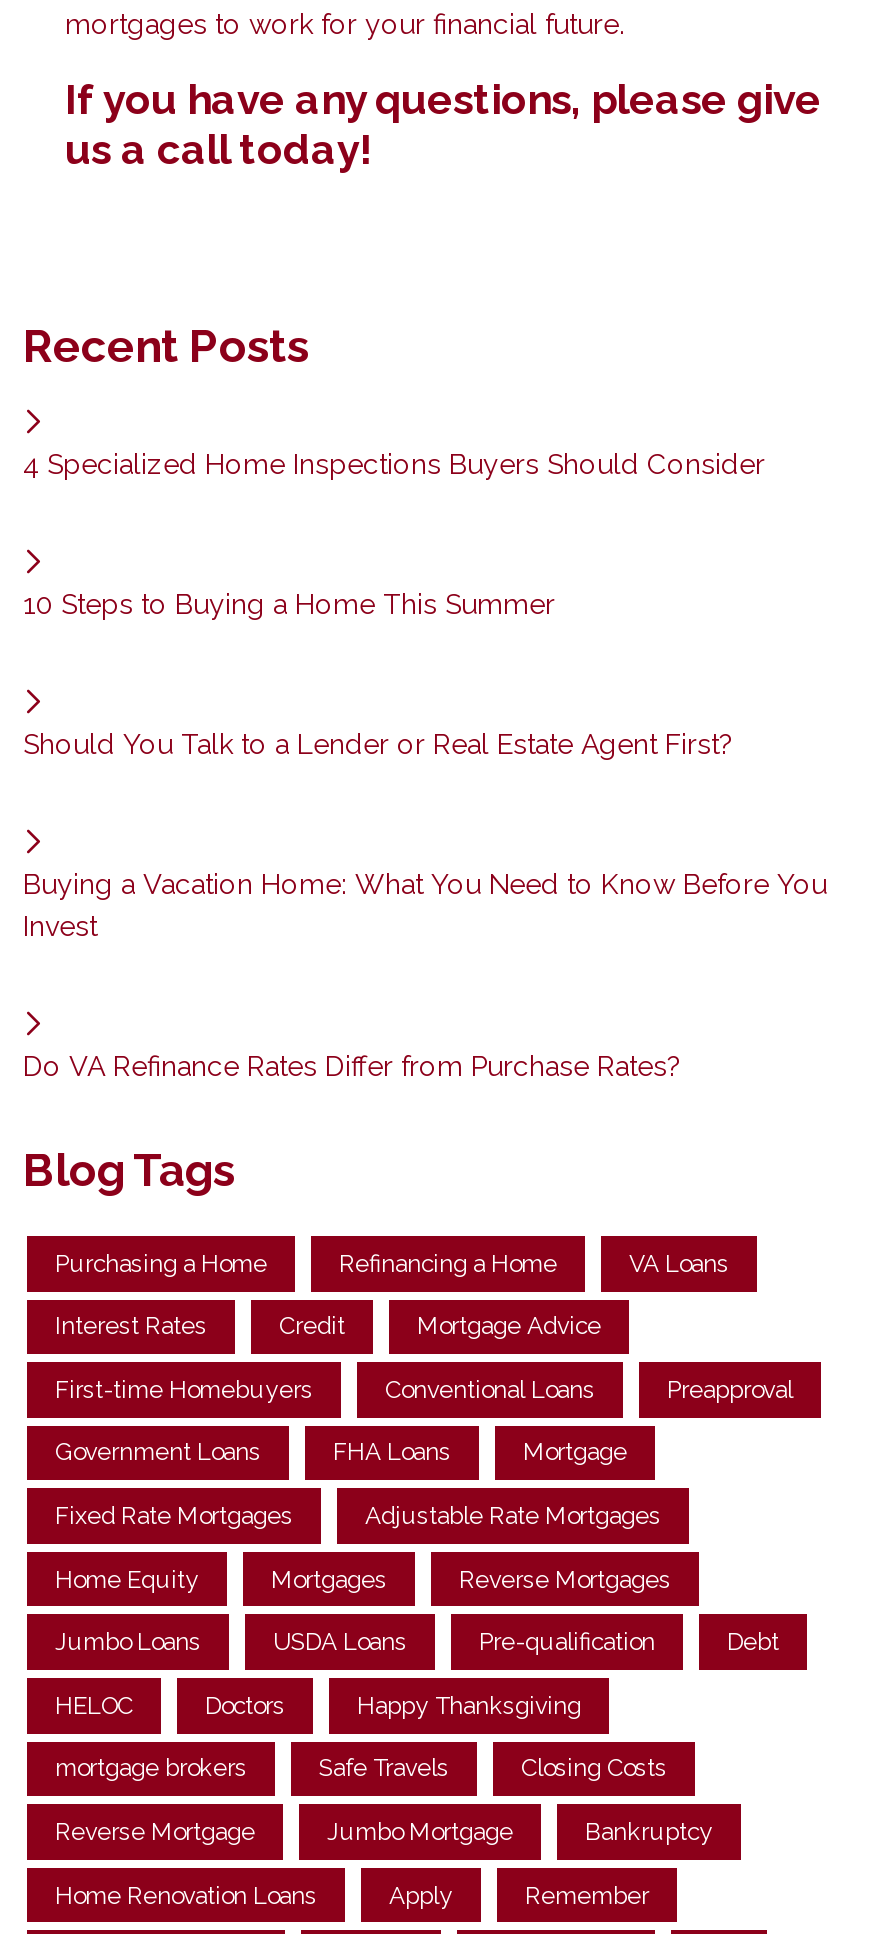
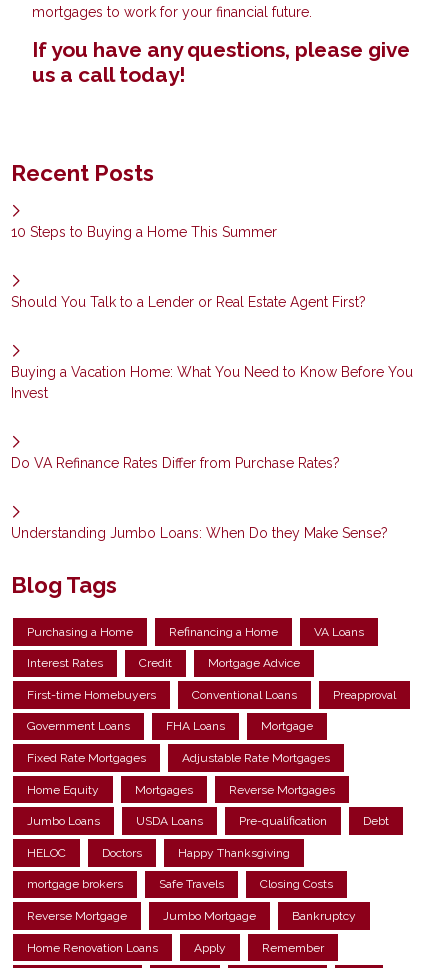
[23,448,765,480] 4 Specialized Home Inspections Buyers Should Consider -> none
moved [23,588,827,1082] -> [11,224,413,471]: 10 Steps to Buying a Home This Summer | Should You Talk to a Lender or Real Estate Agent First? | Buying a Vacation Home: What You Need to Know Before You | Invest | Do VA Refinance Rates Differ from Purchase Rates?
none -> [11,525,388,541] Understanding Jumbo Loans: When Do they Make Sense?

